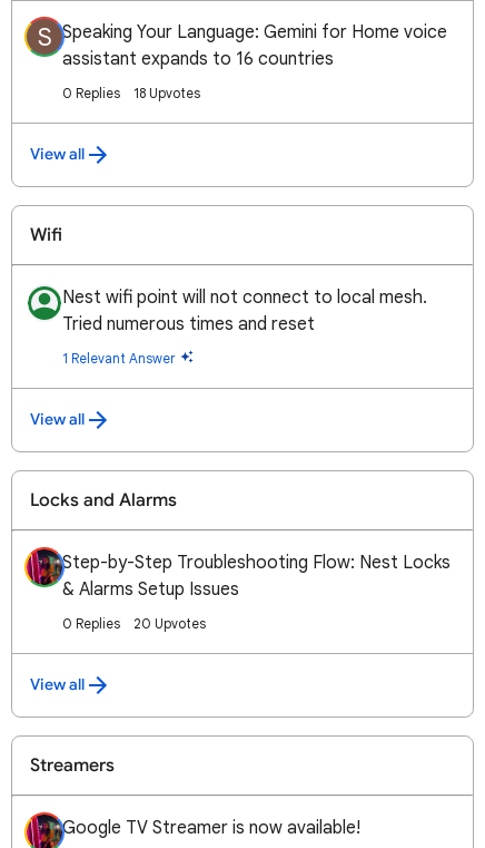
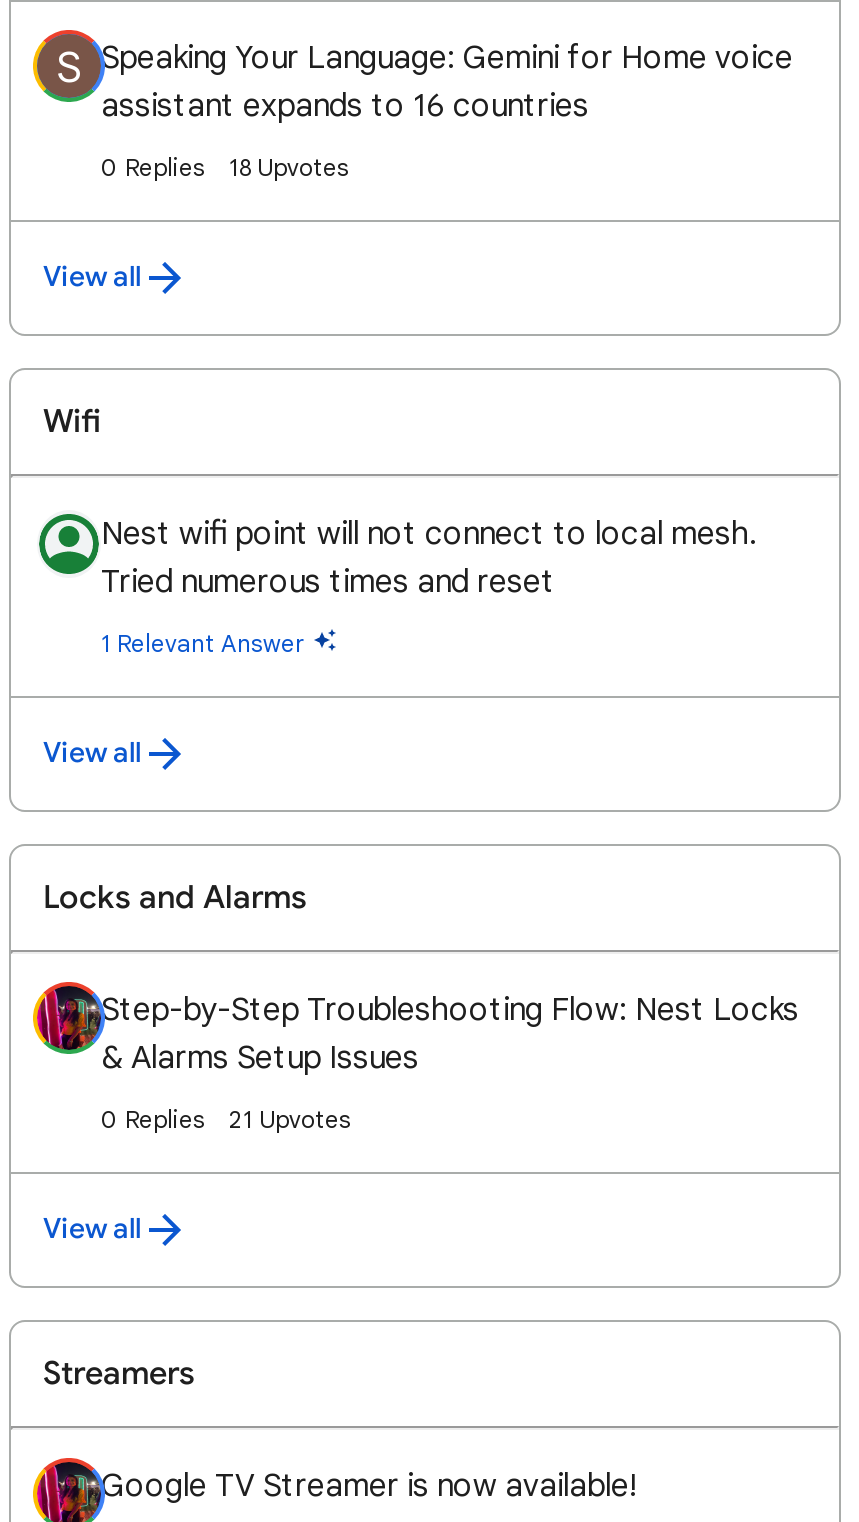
[133,615,206,632] 20 Upvotes -> [229,1104,351,1134] 21 Upvotes

